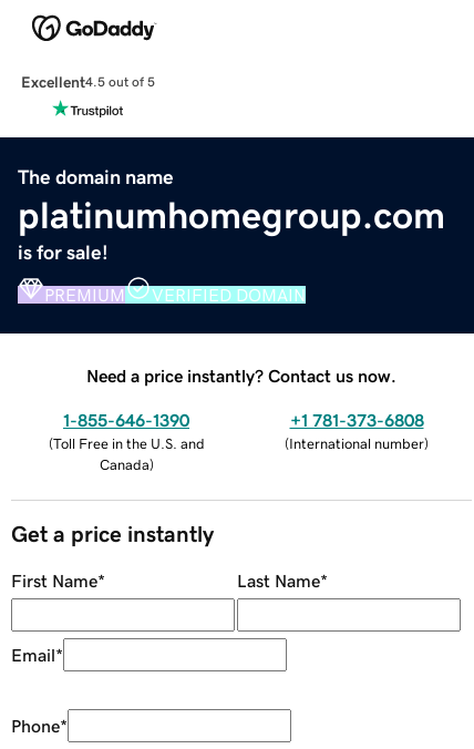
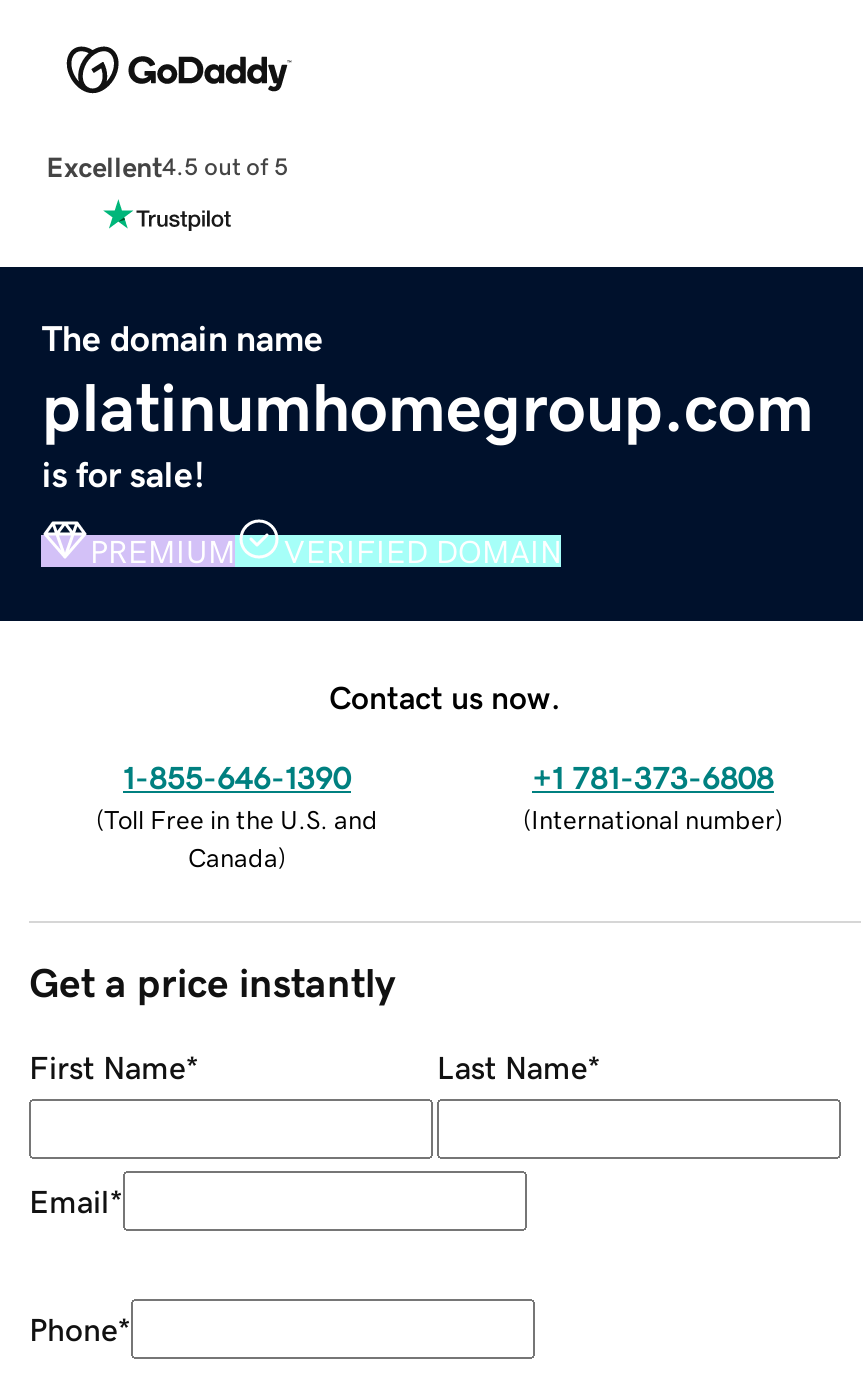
[86,366,396,384] Need a price instantly? Contact us now. -> [329,680,561,712] Contact us now.

